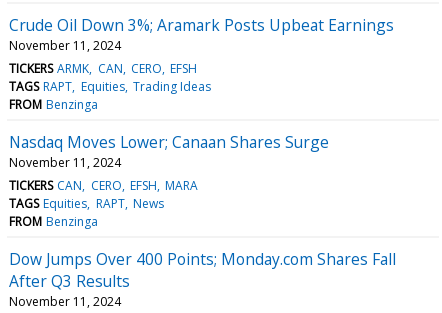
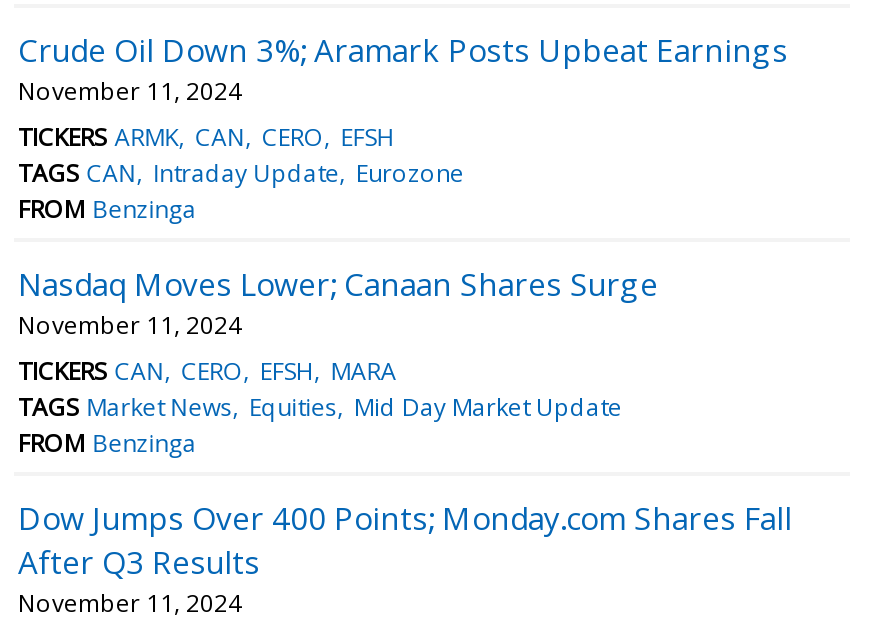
[9,78,211,95] TAGS RAPT Equities Trading Ideas -> [18,156,464,190] TAGS CAN Intraday Update Eurozone
[9,195,164,212] TAGS Equities RAPT News -> [18,390,622,424] TAGS Market News Equities Mid Day Market Update

